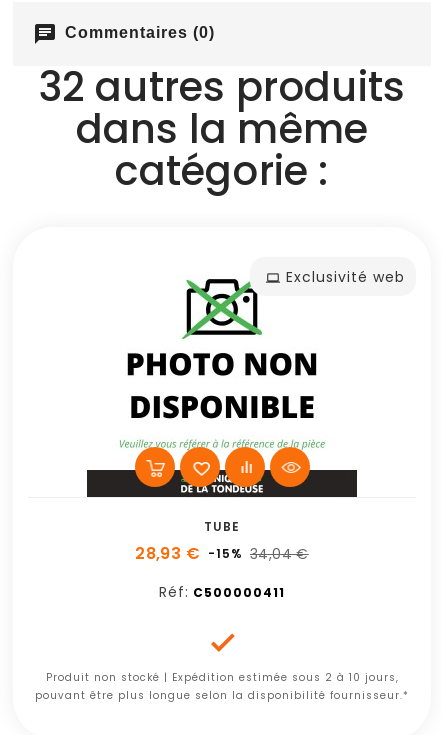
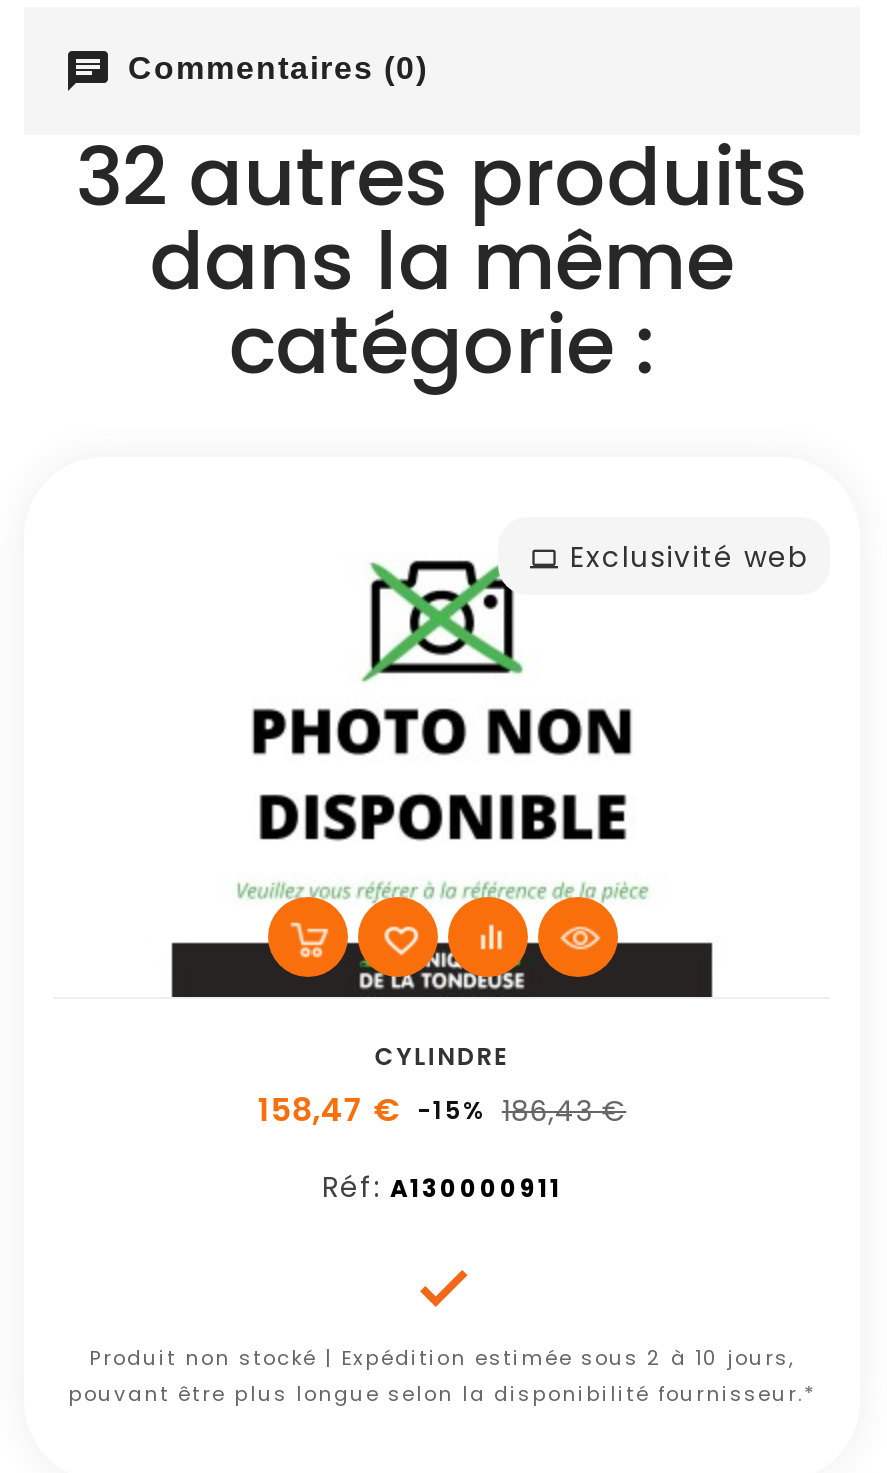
[135,518,309,565] TUBE | 28,93 € -15% 34,04 € -> [258,1039,626,1133] CYLINDRE | 158,47 € -15% 186,43 €
[159,582,285,602] Réf: C500000411 -> [322,1167,562,1207] Réf: A130000911

